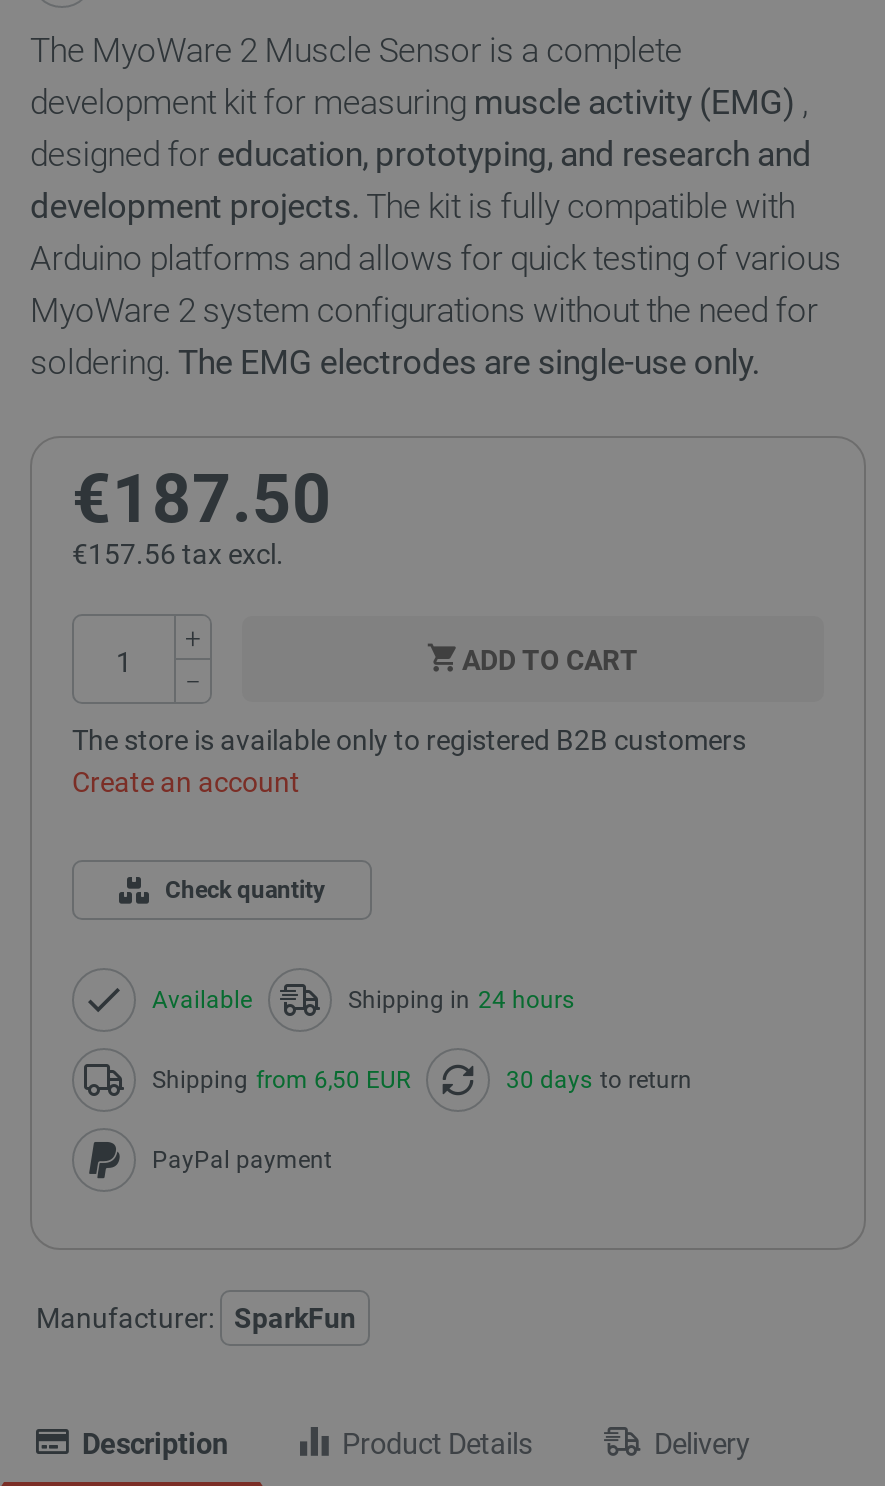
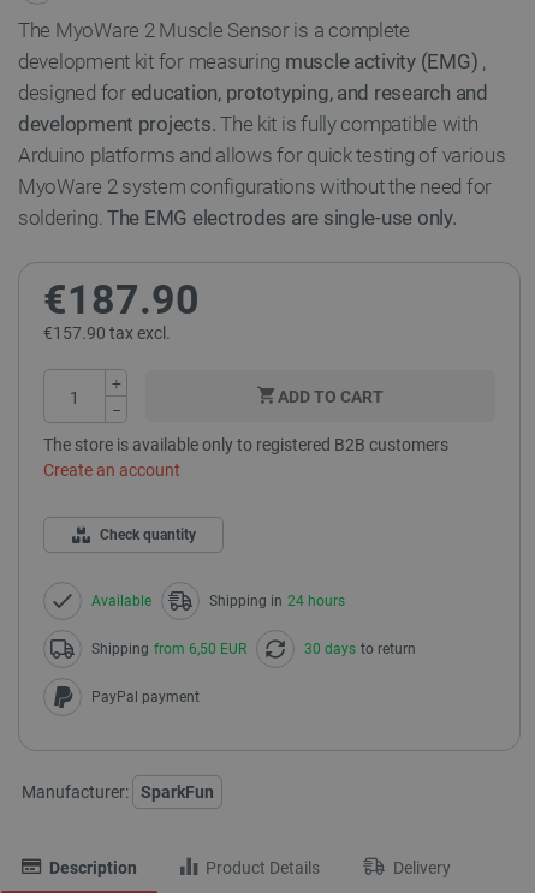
[72,458,332,538] €187.50 -> [43,275,200,323] €187.90
[72,538,284,570] €157.56 tax excl. -> [43,323,171,343] €157.90 tax excl.

